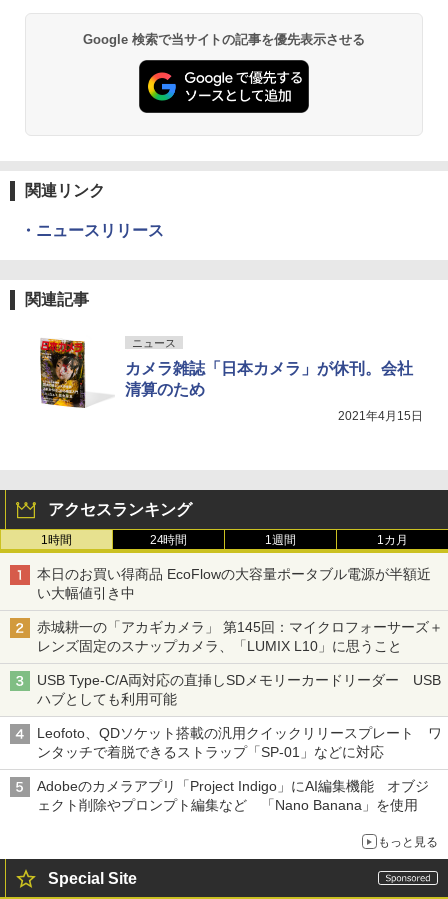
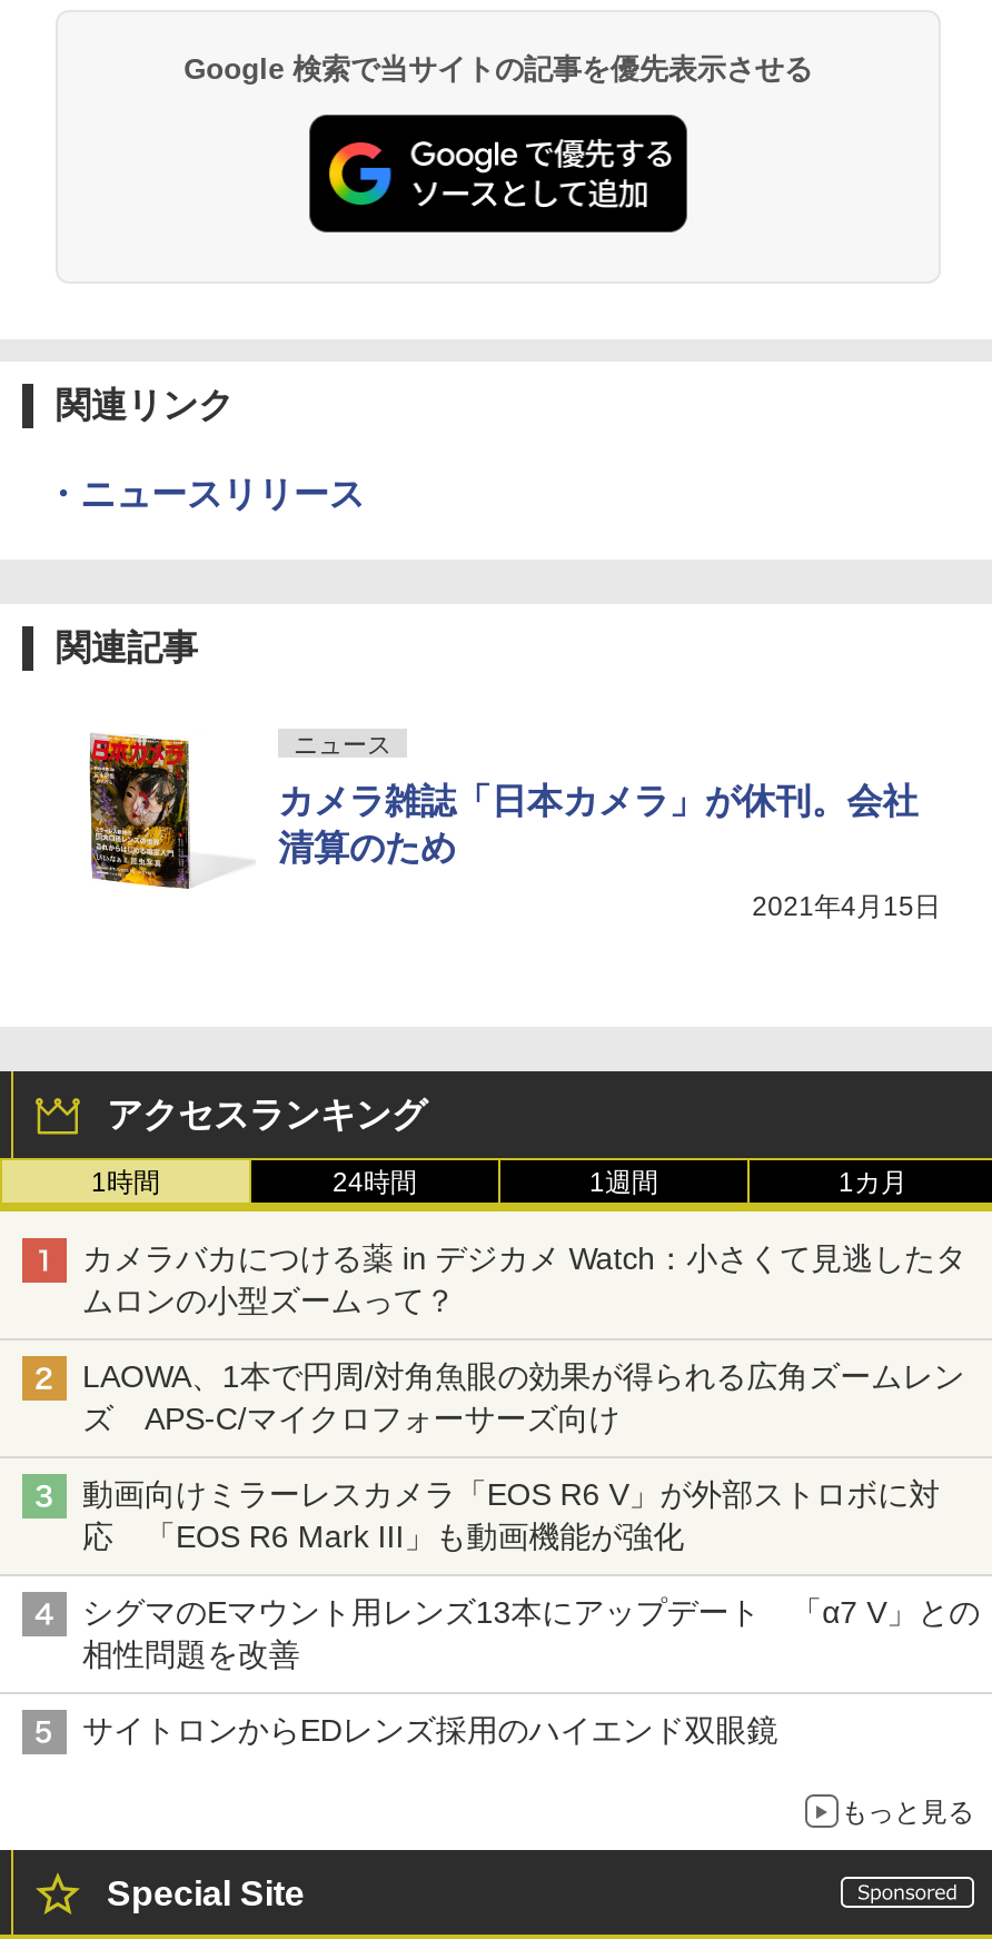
[37,566,430,601] 本日のお買い得商品 EcoFlowの大容量ポータブル電源が半額近 | い大幅値引き中 -> [82,1241,966,1319] カメラバカにつける薬 in デジカメ Watch：小さくて見逃したタ | ムロンの小型ズームって？
[37,619,443,654] 赤城耕一の「アカギカメラ」 第145回：マイクロフォーサーズ＋ | レンズ固定のスナップカメラ、「LUMIX L10」に思うこと -> [82,1359,964,1437] LAOWA、1本で円周/対角魚眼の効果が得られる広角ズームレン | ズ APS-C/マイクロフォーサーズ向け
[37,672,440,707] USB Type-C/A両対応の直挿しSDメモリーカードリーダー USB | ハブとしても利用可能 -> [82,1477,940,1555] 動画向けミラーレスカメラ「EOS R6 V」が外部ストロボに対 | 応 「EOS R6 Mark III」も動画機能が強化
[37,725,441,760] Leofoto、QDソケット搭載の汎用クイックリリースプレート ワ | ンタッチで着脱できるストラップ「SP-01」などに対応 -> [82,1595,980,1672] シグマのEマウント用レンズ13本にアップデート 「α7 V」との | 相性問題を改善
[37,778,429,813] Adobeのカメラアプリ「Project Indigo」にAI編集機能 オブジ | ェクト削除やプロンプト編集など 「Nano Banana」を使用 -> [82,1713,809,1748] サイトロンからEDレンズ採用のハイエンド双眼鏡

